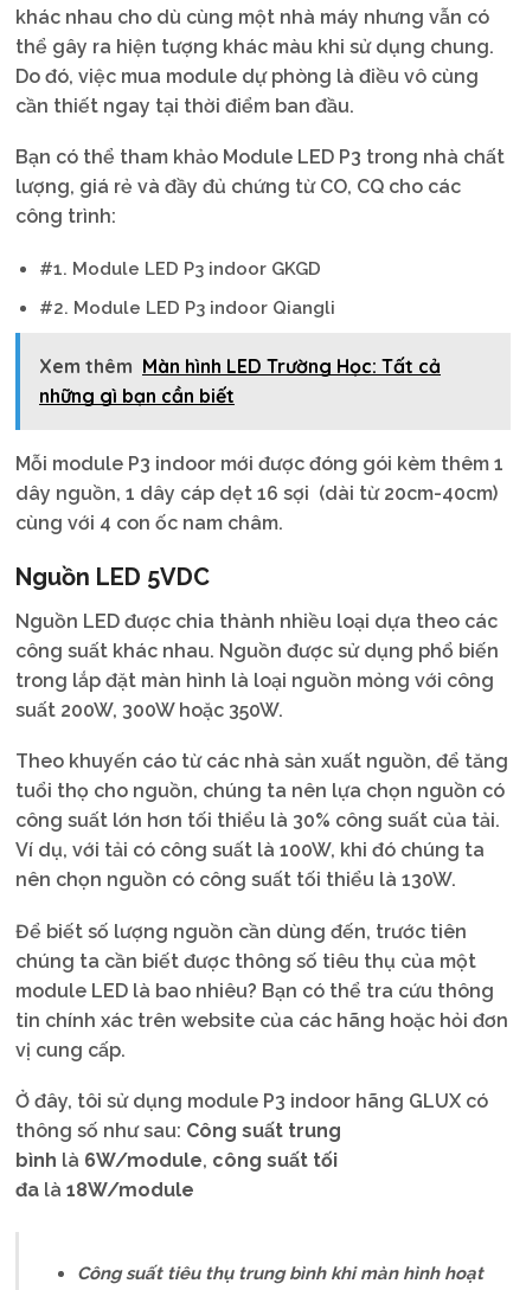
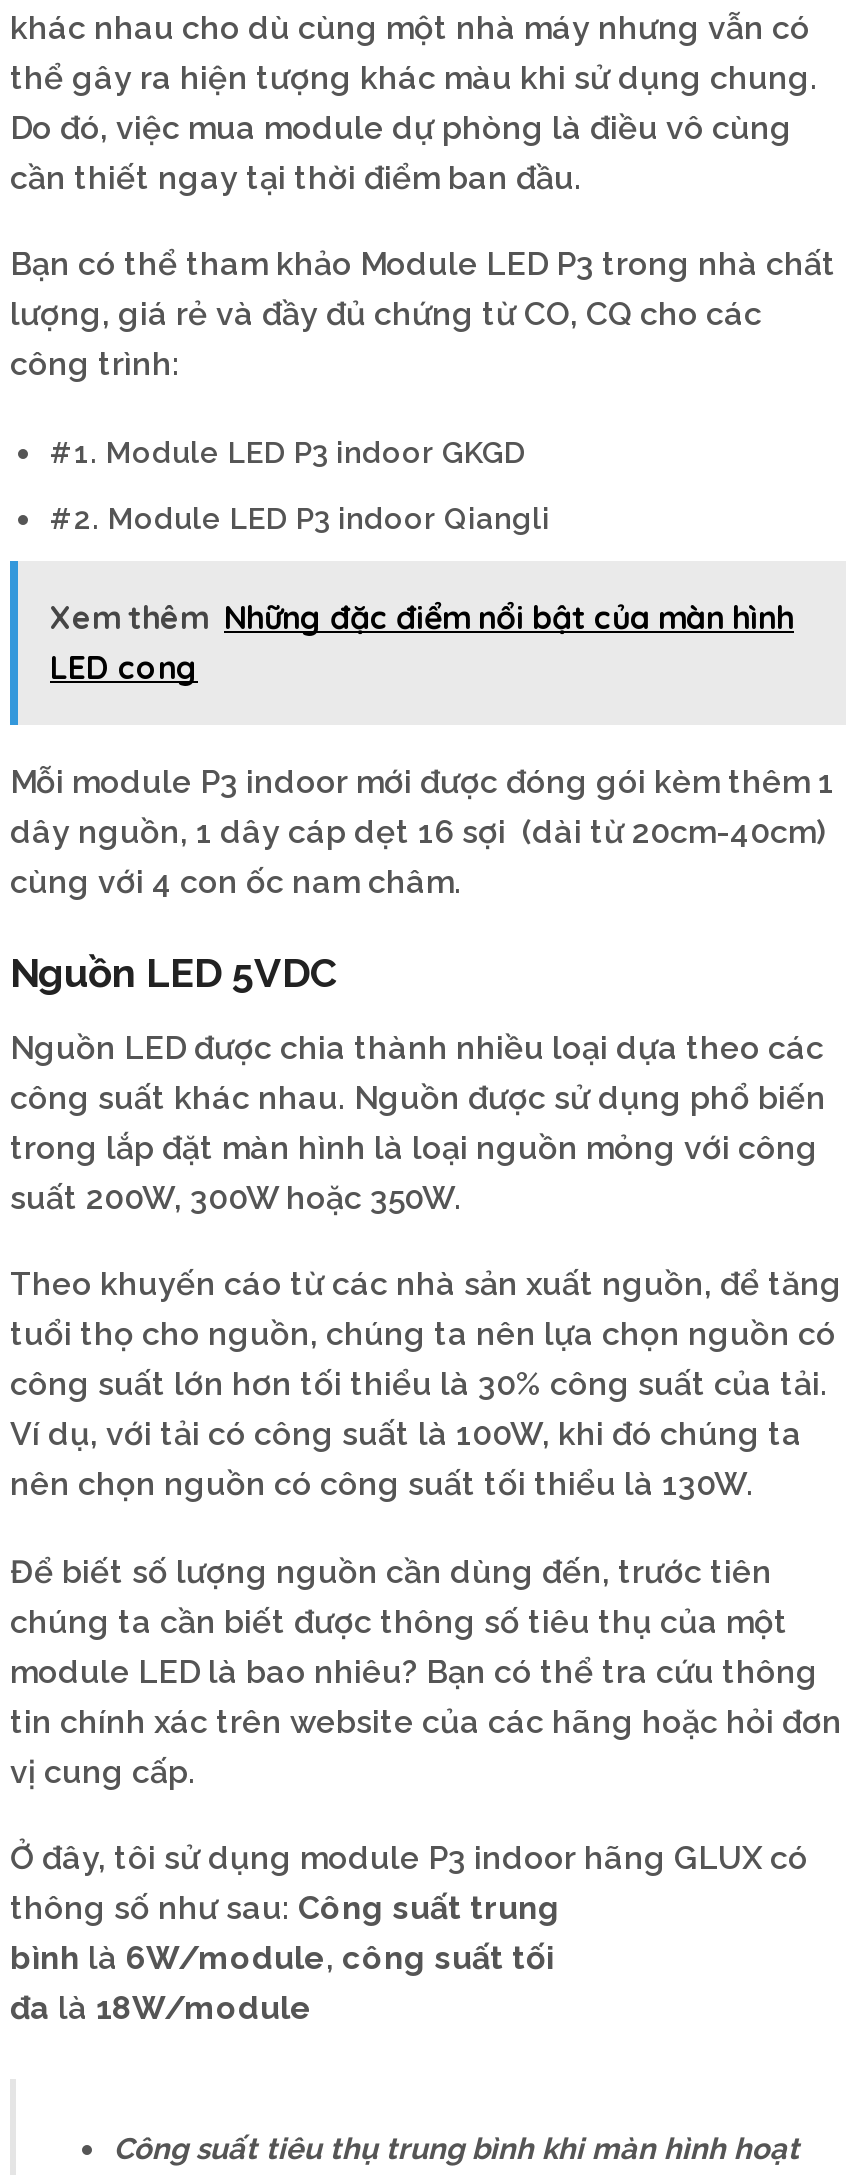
[39,354,441,407] Xem thêm Màn hình LED Trường Học: Tất cả | những gì bạn cần biết -> [50,597,794,687] Xem thêm Những đặc điểm nổi bật của màn hình | LED cong

